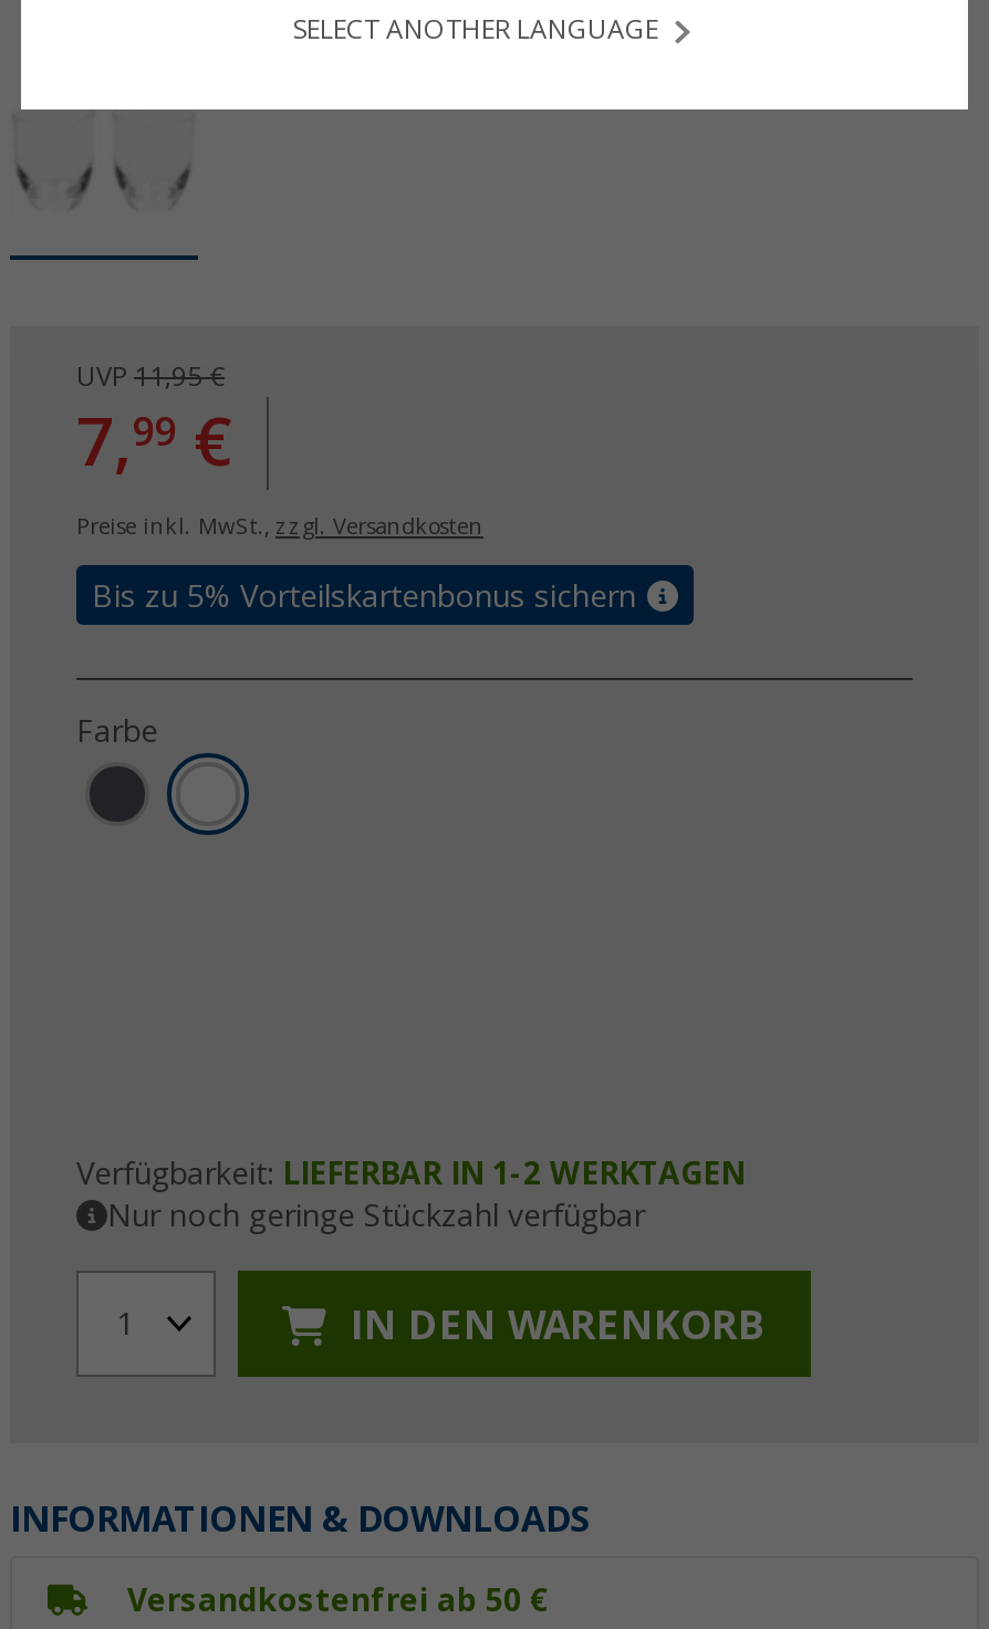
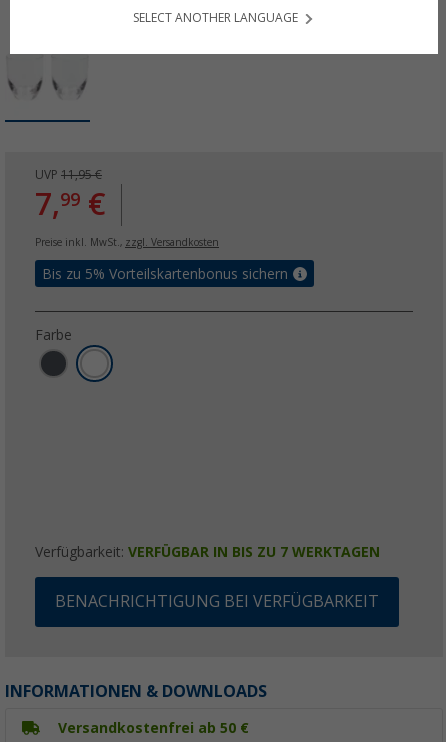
[76,1156,745,1233] Verfügbarkeit: LIEFERBAR IN 1-2 WERKTAGEN | Nur noch geringe Stückzahl verfügbar -> [35,544,380,560] Verfügbarkeit: VERFÜGBAR IN BIS ZU 7 WERKTAGEN
[116,1301,767,1347] 1 | IN DEN WARENKORB -> [55,592,379,611] BENACHRICHTIGUNG BEI VERFÜGBARKEIT

